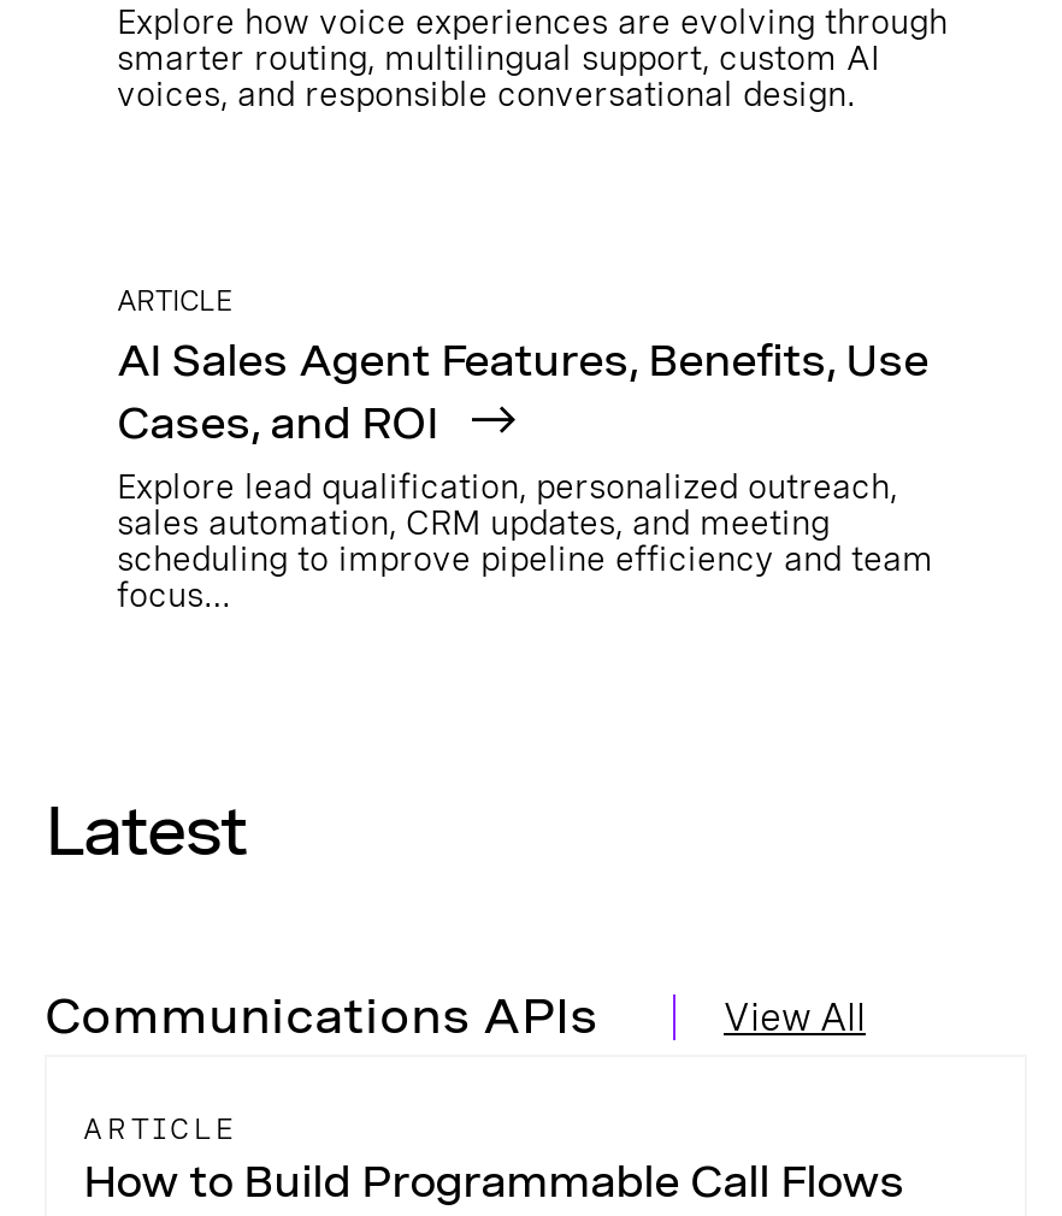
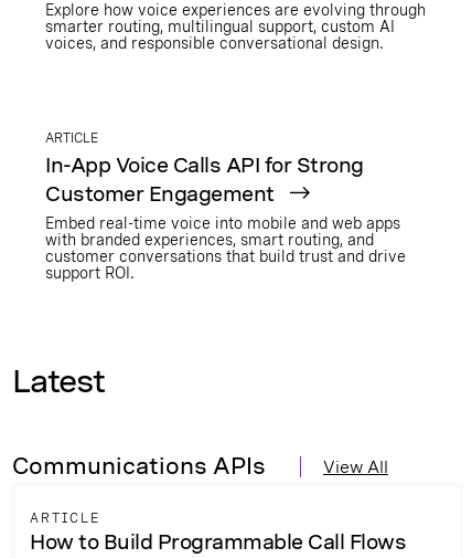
[117,335,933,614] AI Sales Agent Features, Benefits, Use | Cases, and ROI | Explore lead qualification, personalized outreach, | sales automation, CRM updates, and meeting | scheduling to improve pipeline efficiency and team | focus… -> [45,154,406,282] In-App Voice Calls API for Strong | Customer Engagement | Embed real-time voice into mobile and web apps | with branded experiences, smart routing, and | customer conversations that build trust and drive | support ROI.

